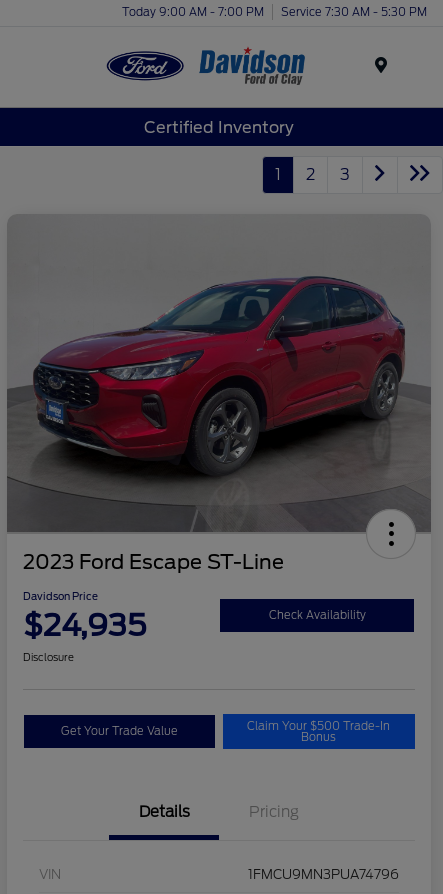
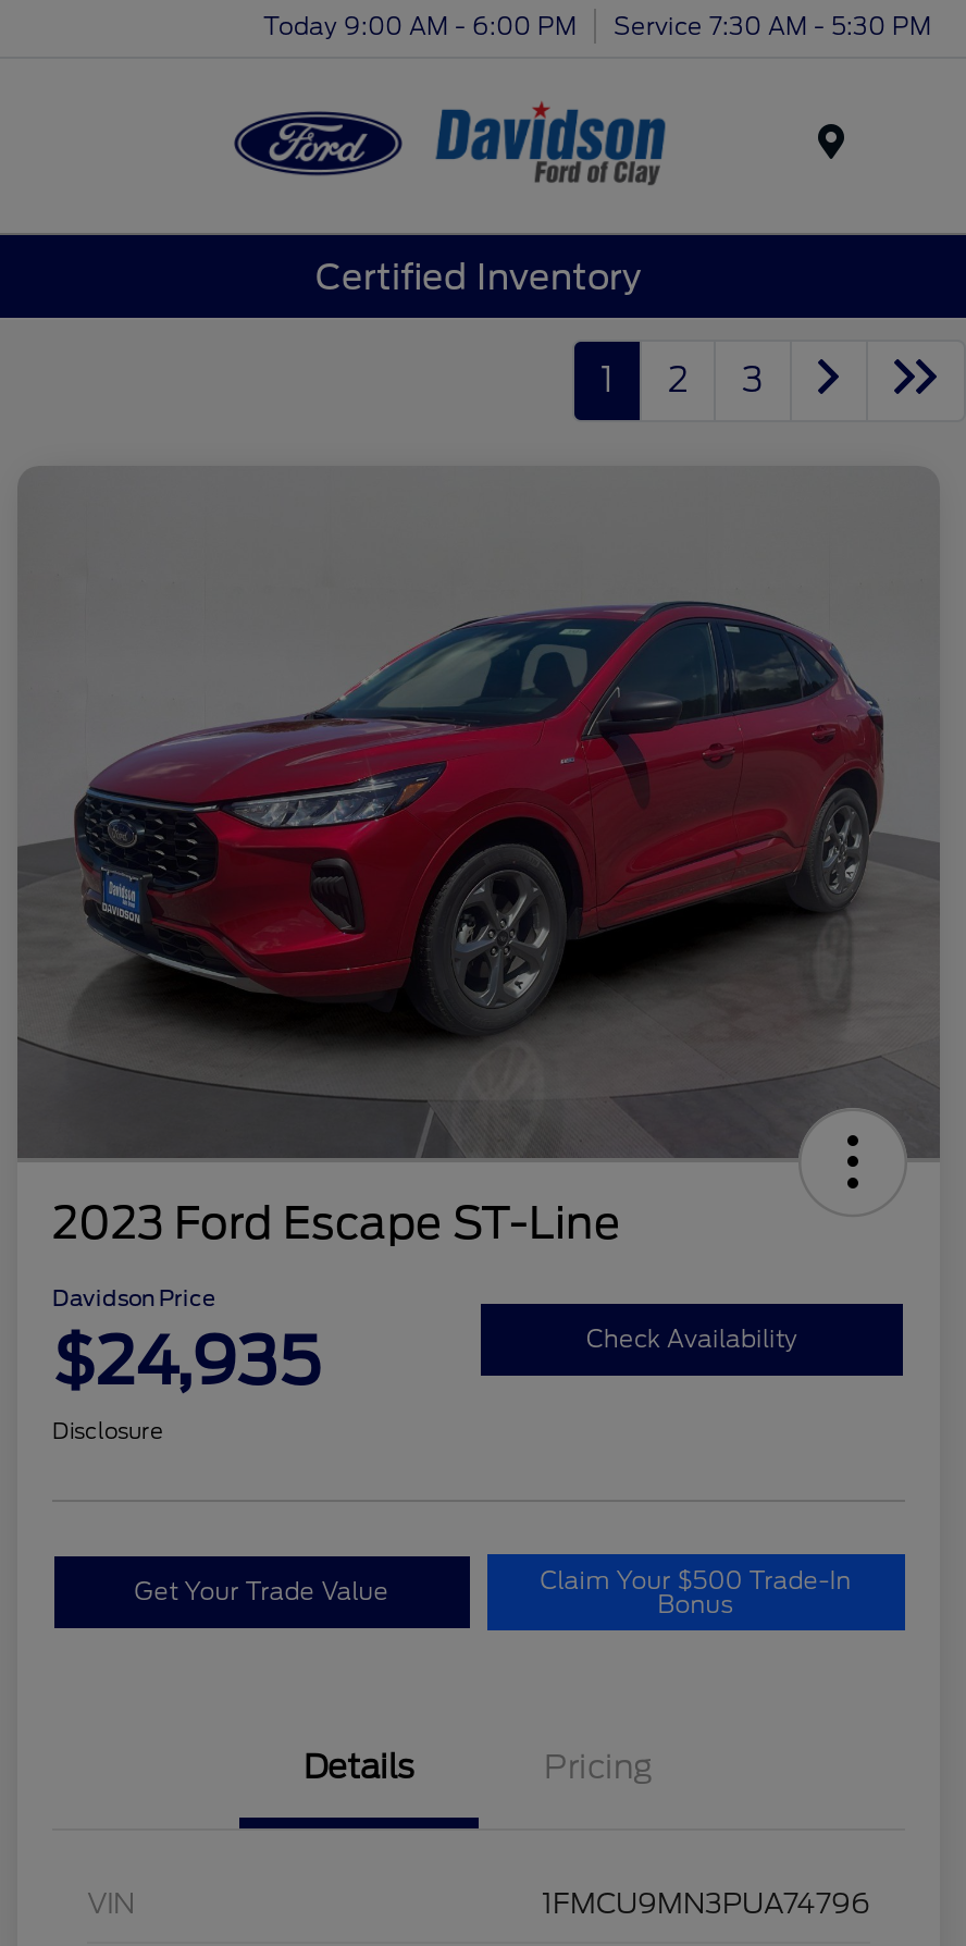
[122,4,427,18] Today 9:00 AM - 7:00 PM Service 7:30 AM - 5:30 PM -> [263,10,931,40] Today 9:00 AM - 6:00 PM Service 7:30 AM - 5:30 PM

